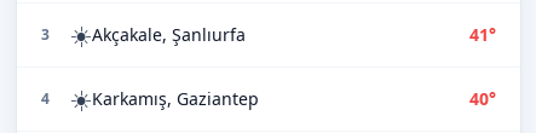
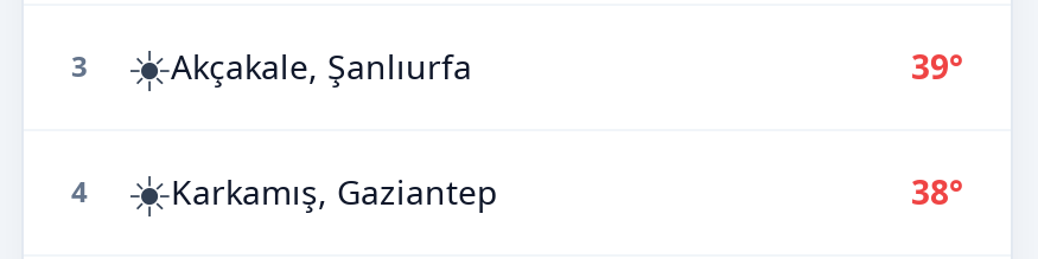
[469,23,496,46] 41° -> [911,44,963,89] 39°
[469,87,496,110] 40° -> [911,169,963,214] 38°

